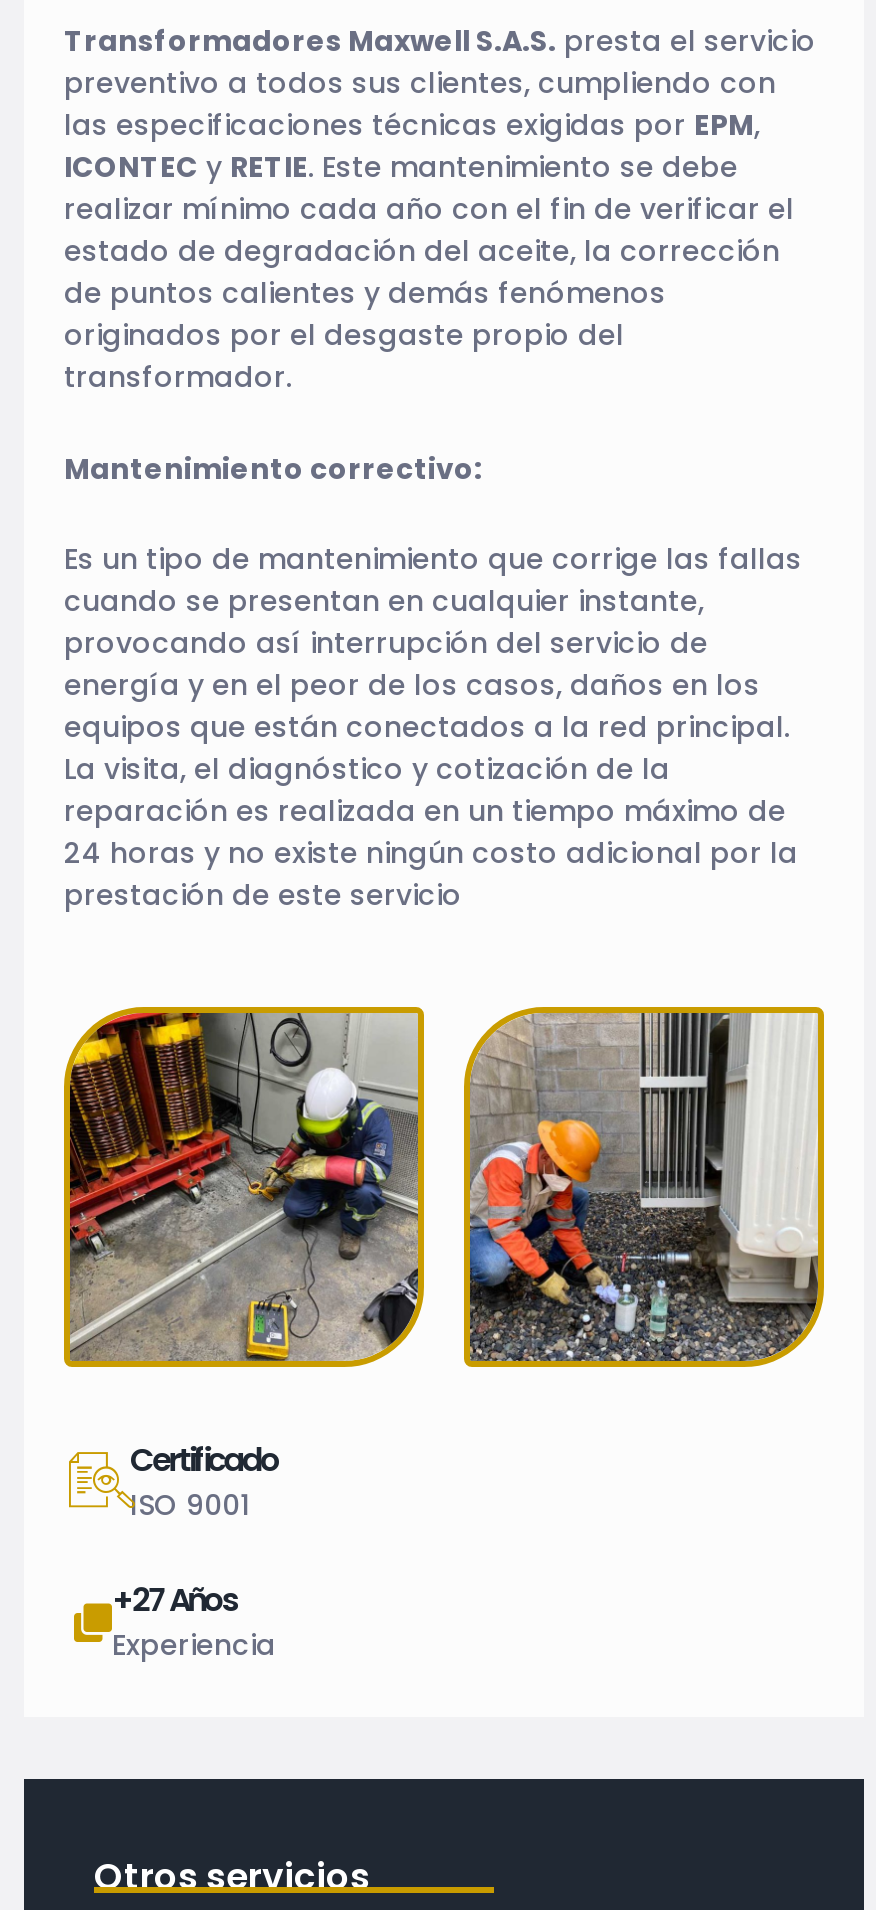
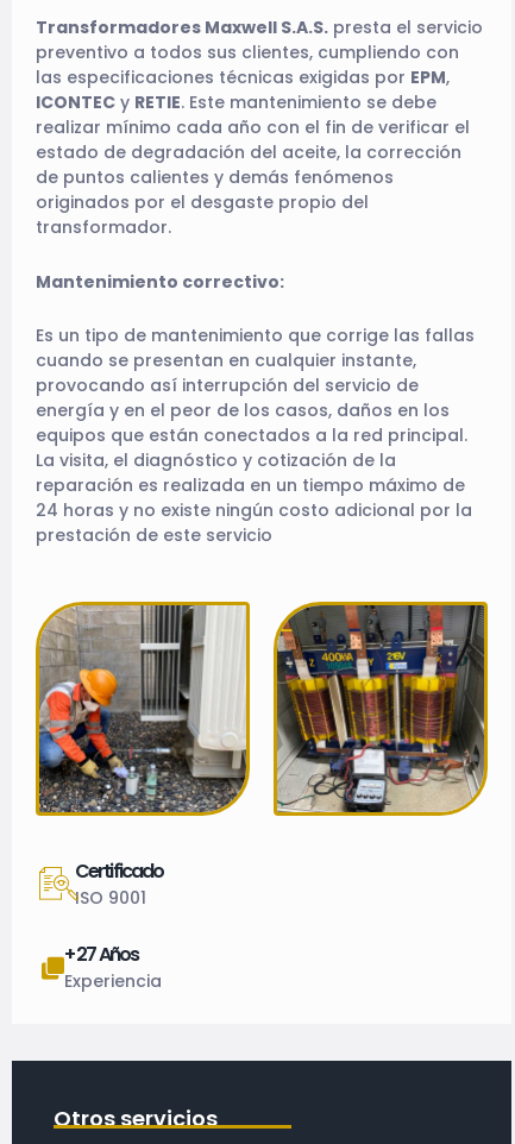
[68,1011,420,1361] [image] -> [38,604,247,813] [image]
[468,1011,820,1363] [image] -> [276,604,485,813] [image]

